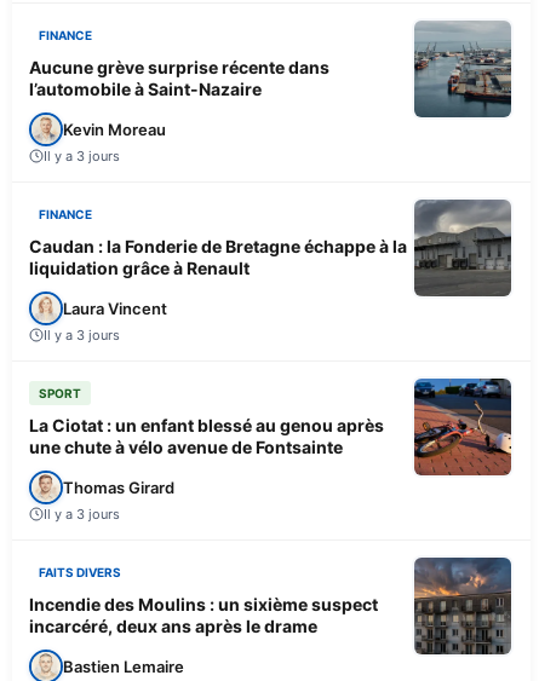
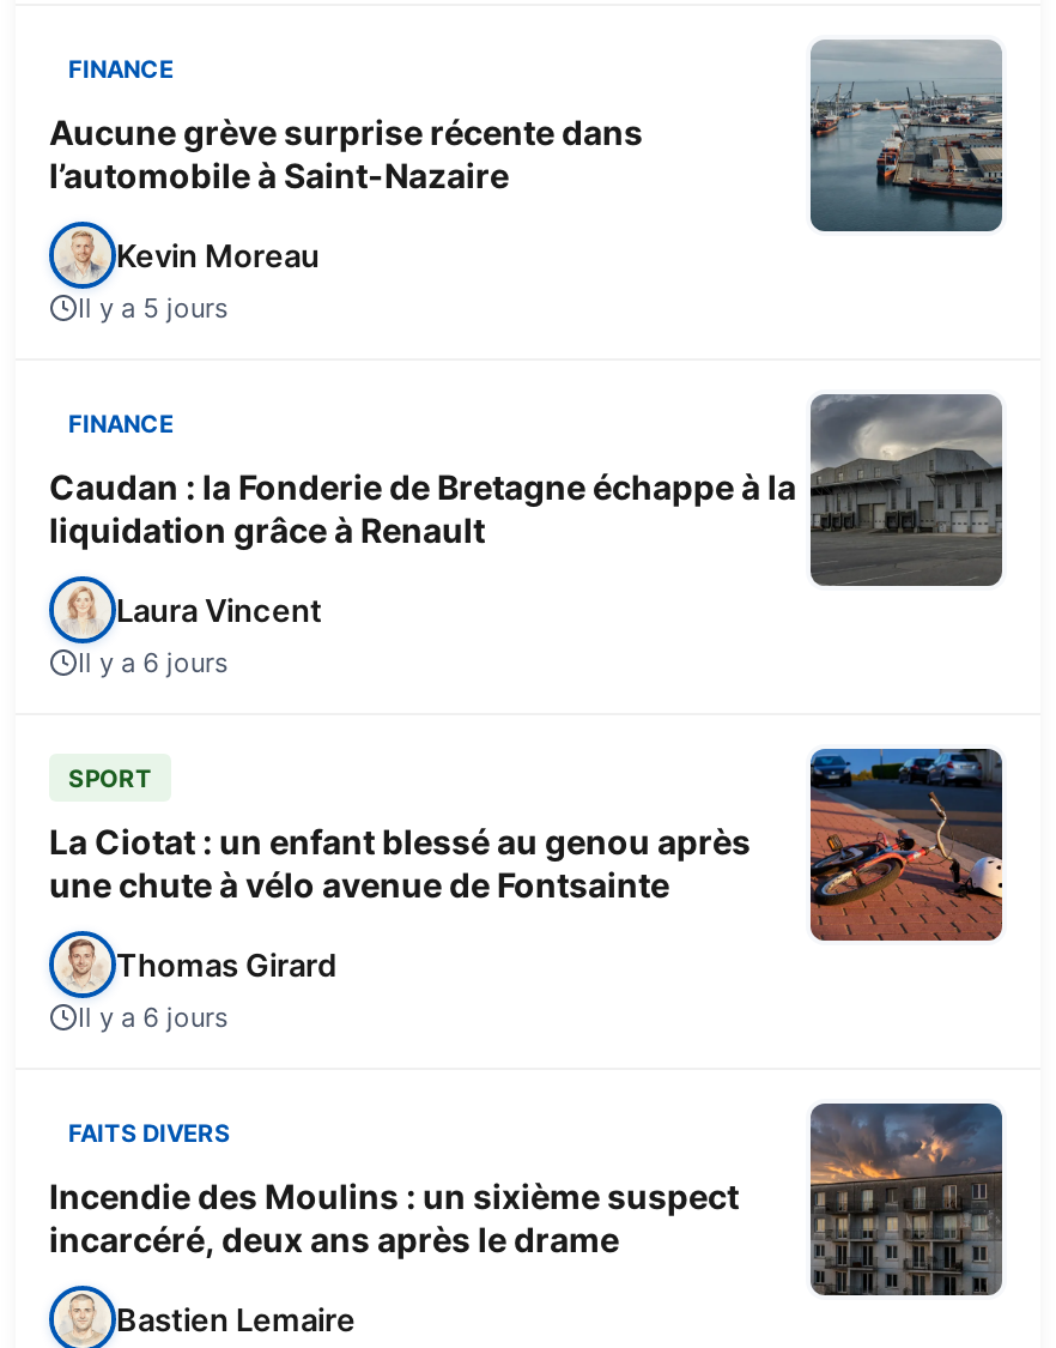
[44,147,120,164] Il y a 3 jours -> [78,290,229,324] Il y a 5 jours
[44,326,120,343] Il y a 3 jours -> [78,645,229,678] Il y a 6 jours
[44,505,120,522] Il y a 3 jours -> [78,1000,229,1033] Il y a 6 jours

